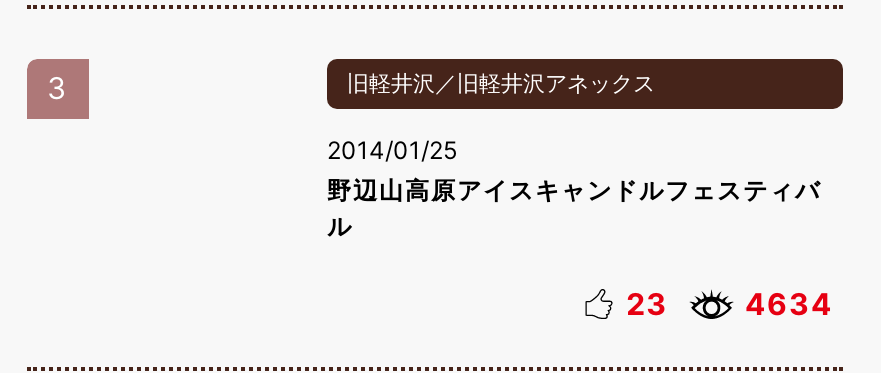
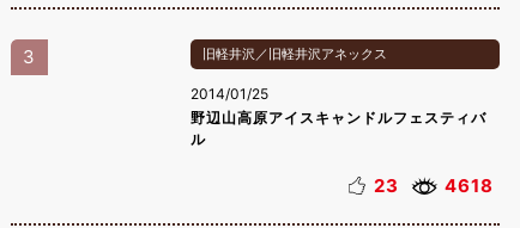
[745,285,833,323] 4634 -> [445,175,494,197] 4618

